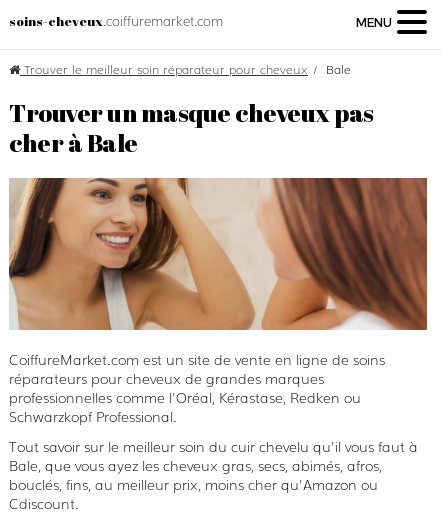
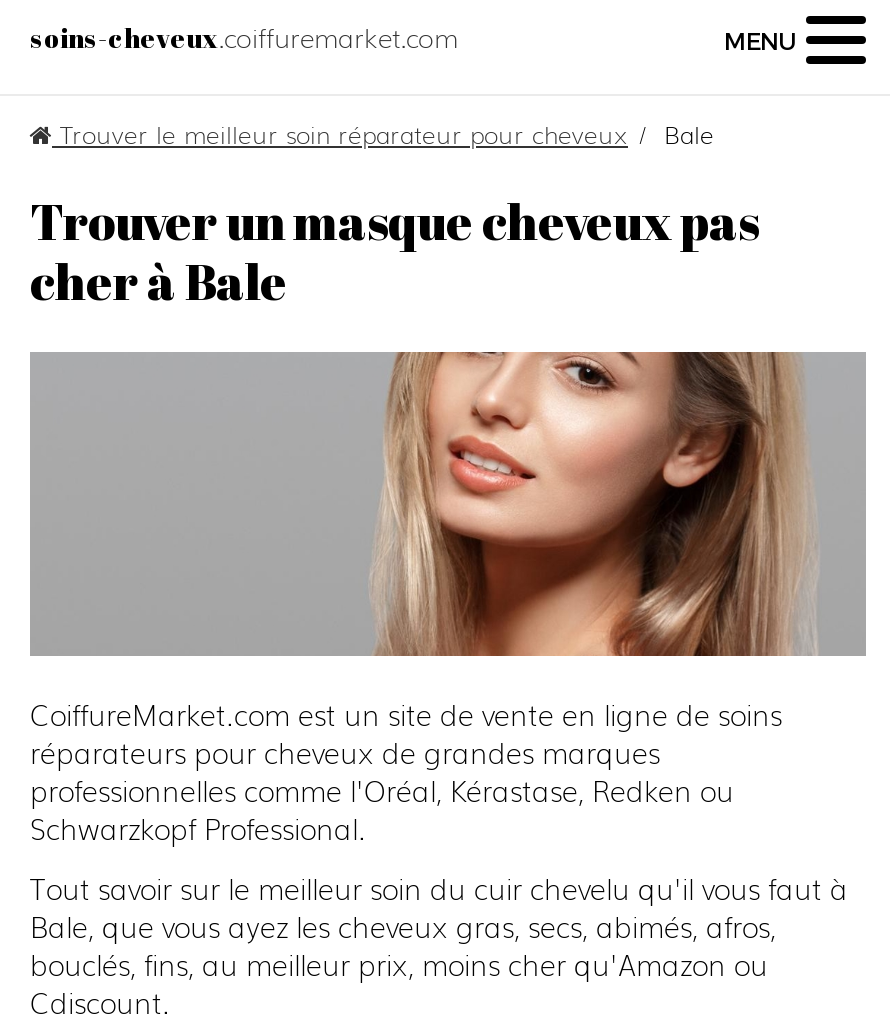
[9,177,428,331] [image] -> [30,352,866,658] [image]

